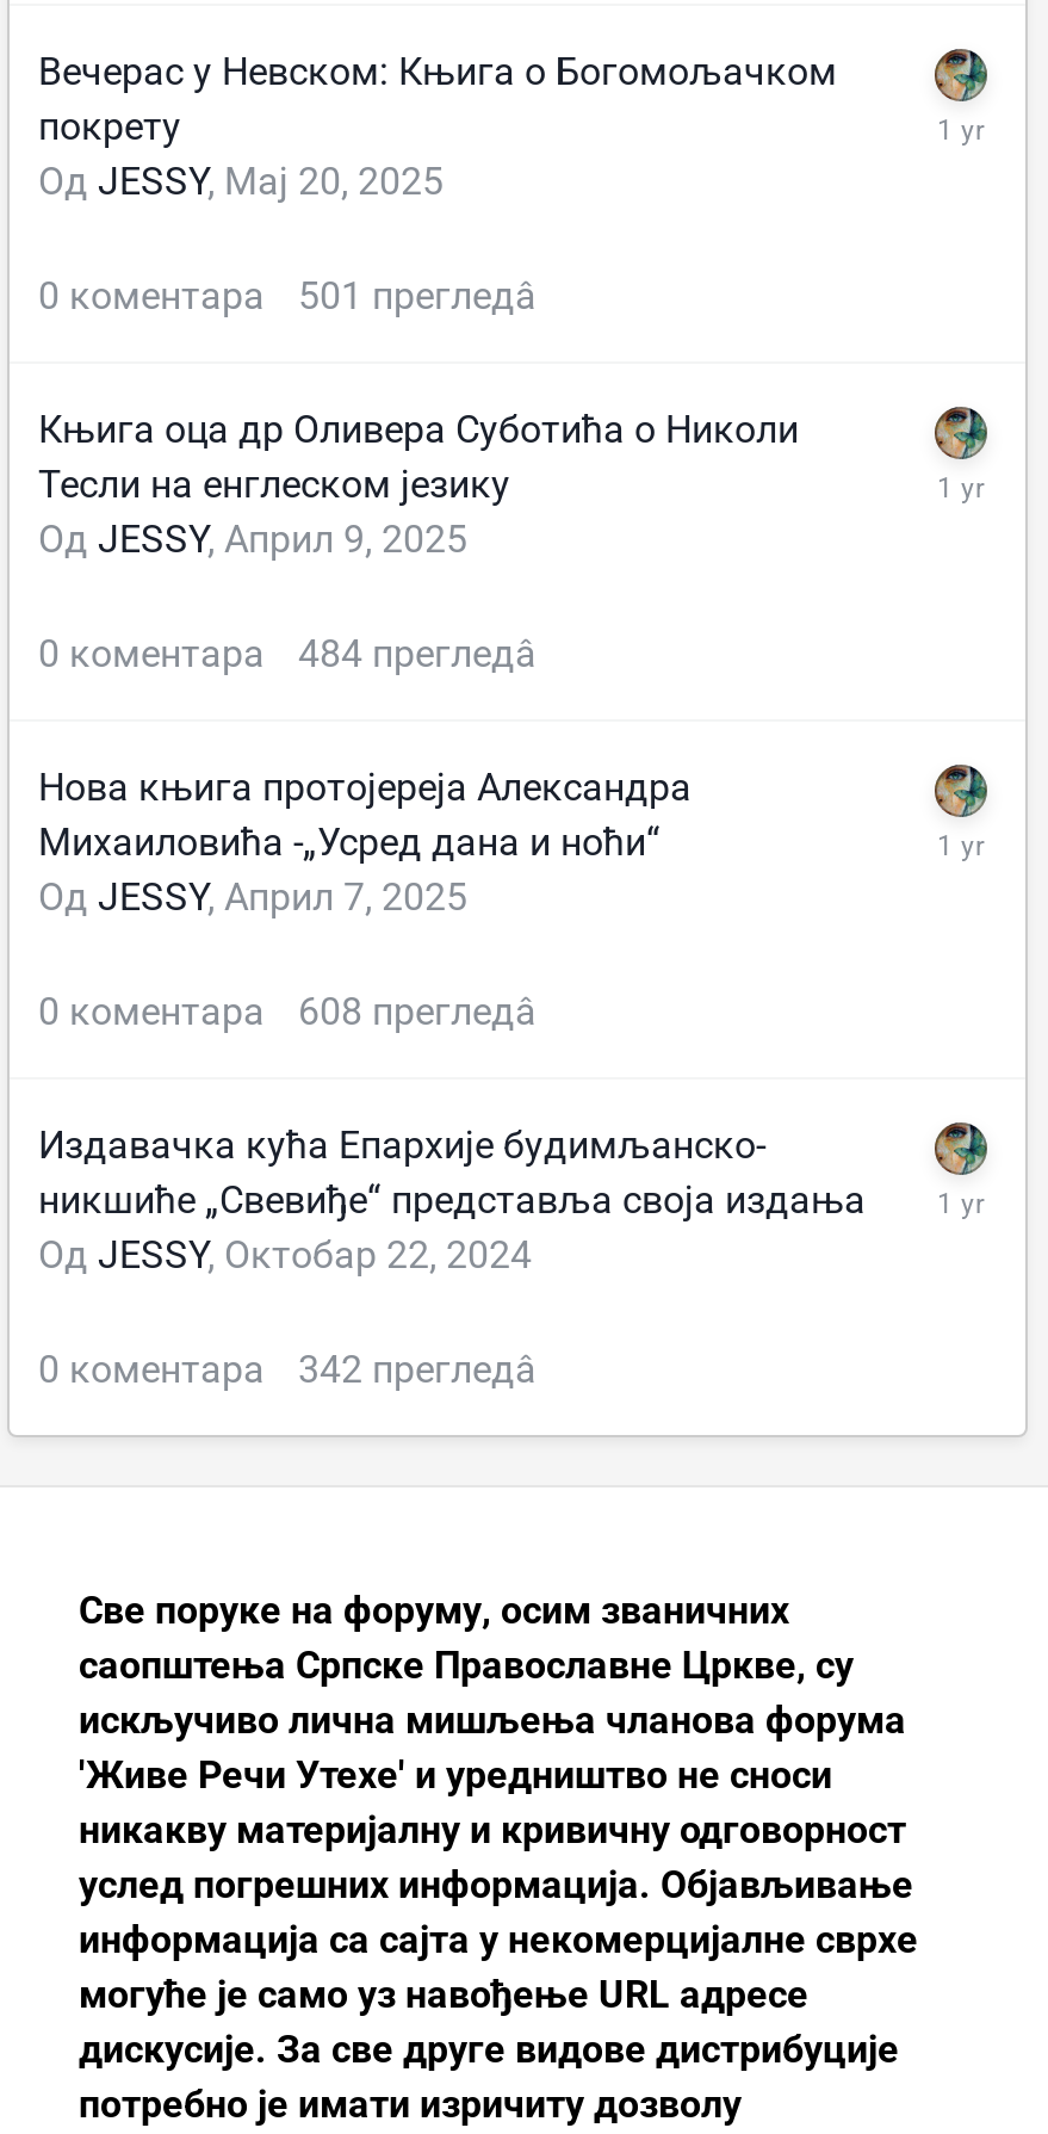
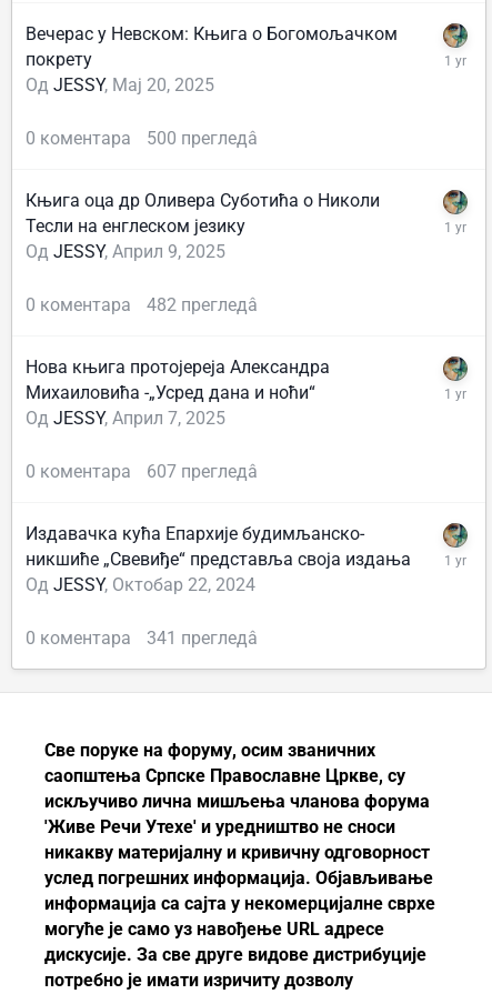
[38,274,537,319] 0 коментара 501 прегледâ -> [26,128,258,149] 0 коментара 500 прегледâ
[38,632,537,677] 0 коментара 484 прегледâ -> [26,295,258,316] 0 коментара 482 прегледâ
[38,990,537,1035] 0 коментара 608 прегледâ -> [26,461,258,482] 0 коментара 607 прегледâ
[38,1348,537,1393] 0 коментара 342 прегледâ -> [26,628,258,649] 0 коментара 341 прегледâ

